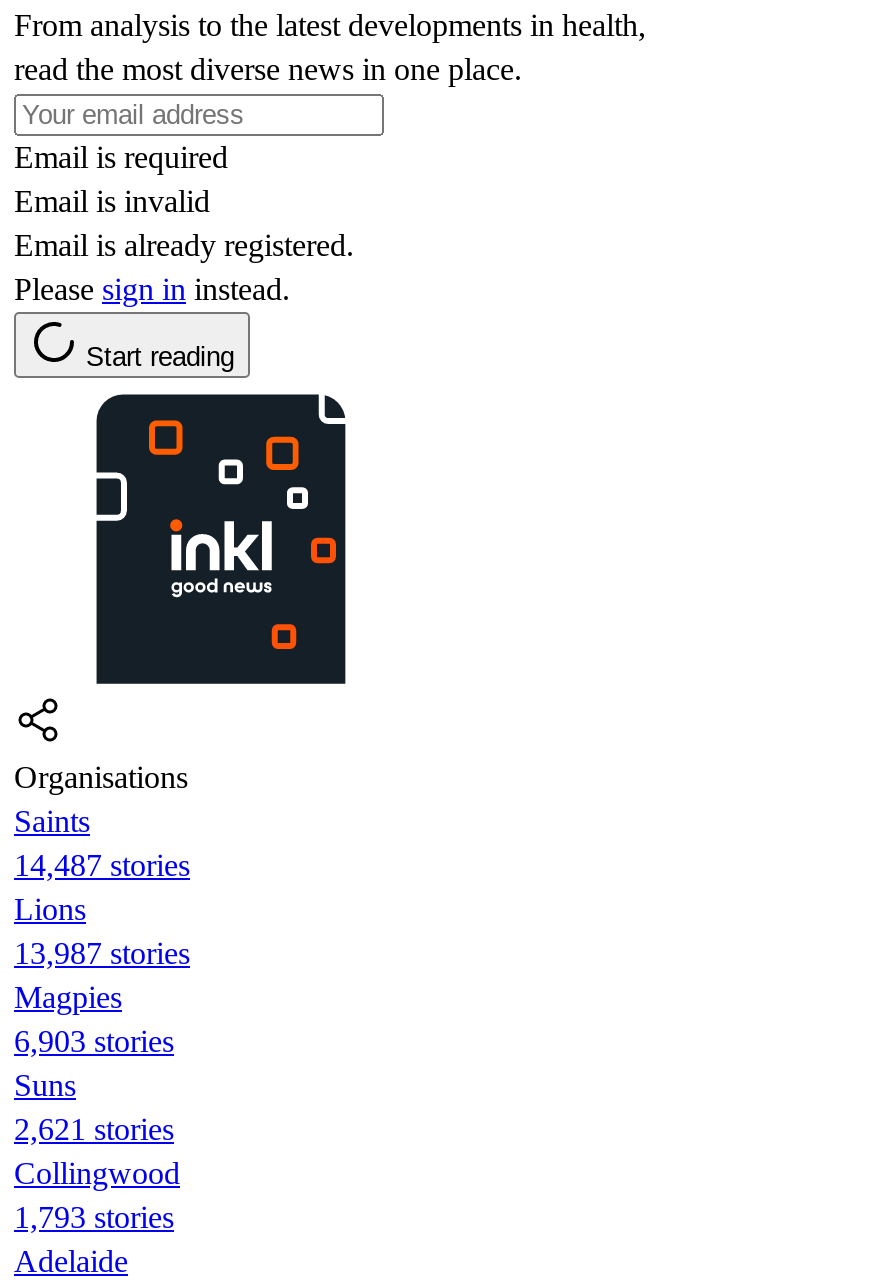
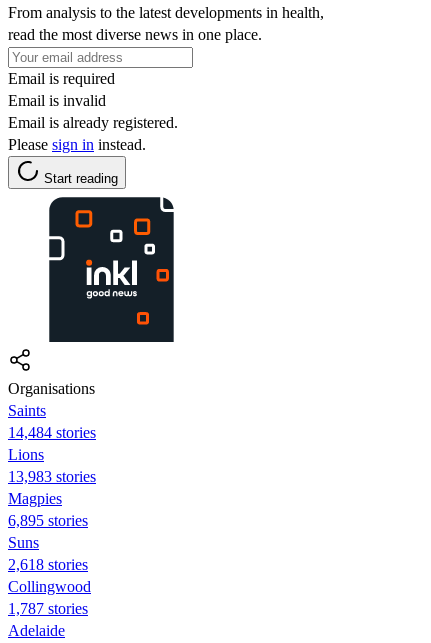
[14,848,190,882] 14,487 stories -> [8,424,96,441] 14,484 stories
[14,936,190,970] 13,987 stories -> [8,468,96,485] 13,983 stories
[14,1024,174,1058] 6,903 stories -> [8,512,88,529] 6,895 stories
[14,1112,174,1146] 2,621 stories -> [8,556,88,573] 2,618 stories
[14,1200,174,1234] 1,793 stories -> [8,600,88,617] 1,787 stories

